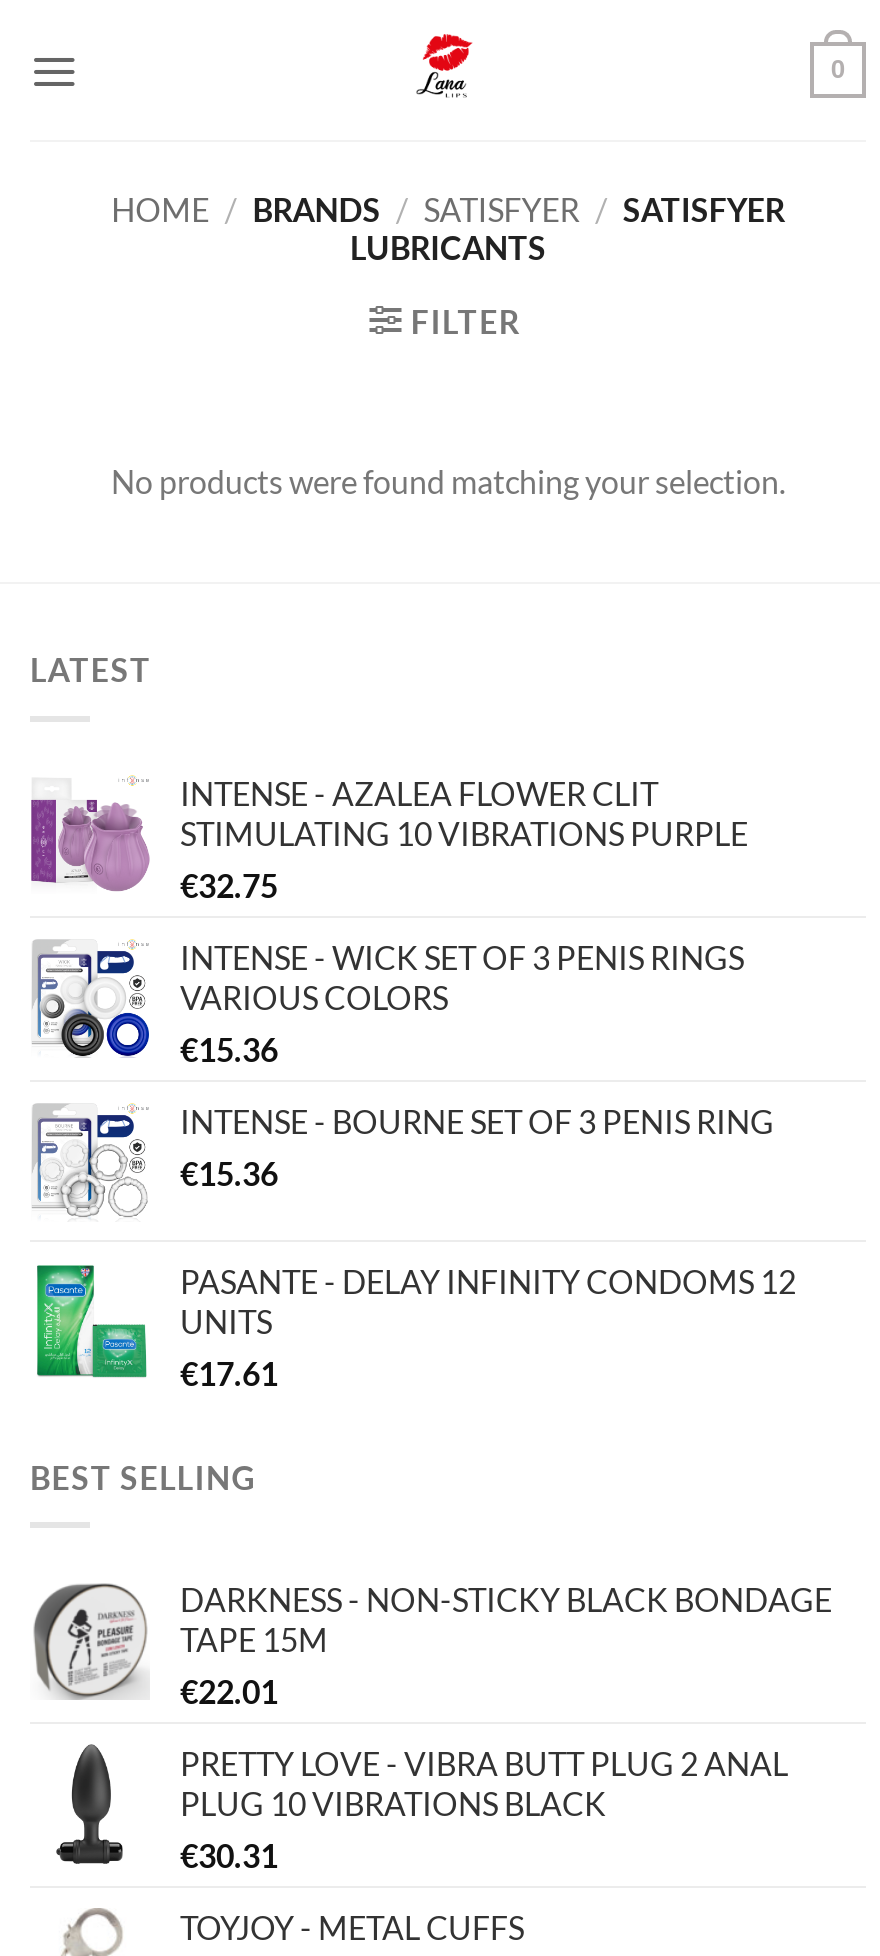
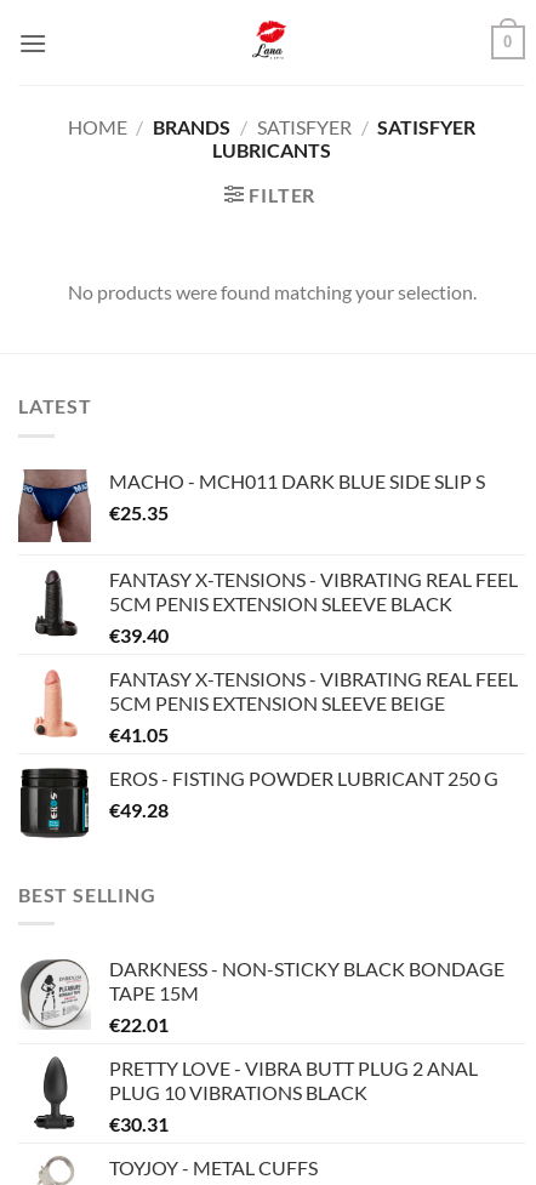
[28,773,748,903] [image] | INTENSE - AZALEA FLOWER CLIT | STIMULATING 10 VIBRATIONS PURPLE | €32.75 -> [17,468,485,543] [image] | MACHO - MCH011 DARK BLUE SIDE SLIP S | €25.35
[32,937,744,1067] [image] | INTENSE - WICK SET OF 3 PENIS RINGS | VARIOUS COLORS | €15.36 -> [21,567,518,646] [image] | FANTASY X-TENSIONS - VIBRATING REAL FEEL | 5CM PENIS EXTENSION SLEEVE BLACK | €39.40
[32,1101,774,1218] [image] | INTENSE - BOURNE SET OF 3 PENIS RING | €15.36 -> [21,666,518,745] [image] | FANTASY X-TENSIONS - VIBRATING REAL FEEL | 5CM PENIS EXTENSION SLEEVE BEIGE | €41.05
[34,1261,796,1391] [image] | PASANTE - DELAY INFINITY CONDOMS 12 | UNITS | €17.61 -> [19,766,498,839] [image] | EROS - FISTING POWDER LUBRICANT 250 G | €49.28

